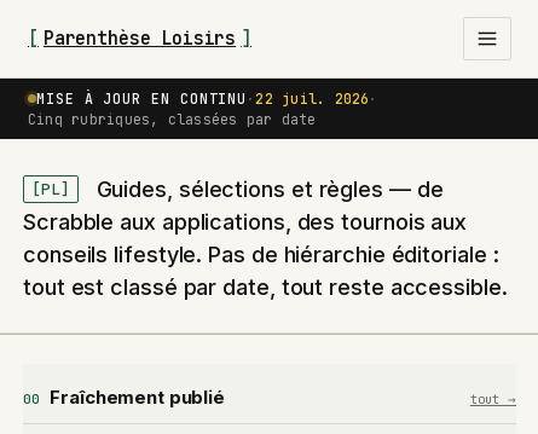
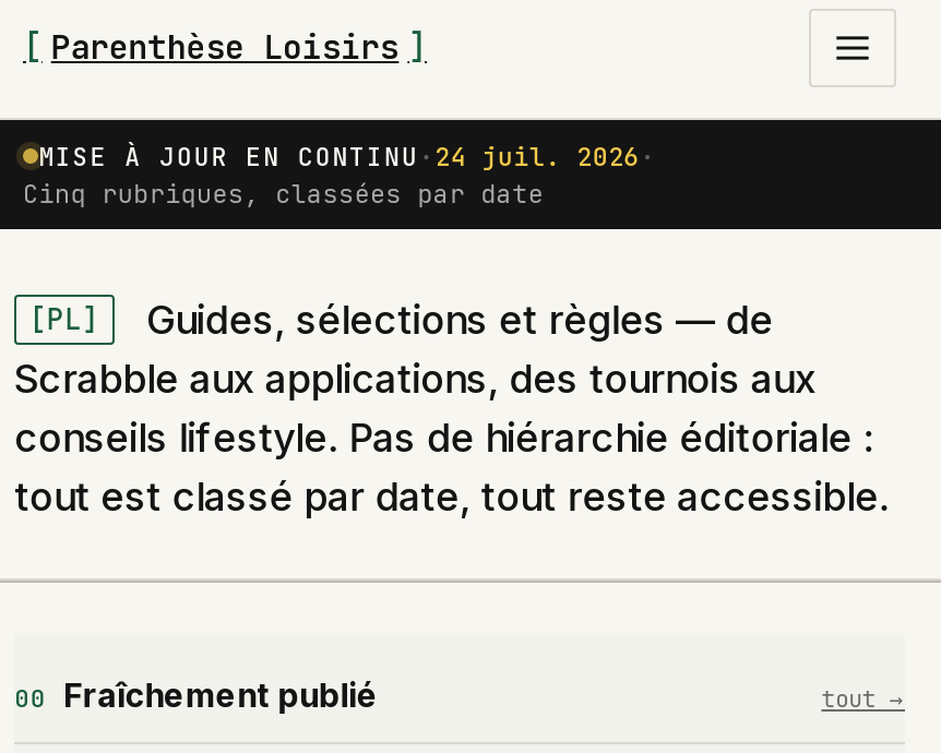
[36,89,378,108] MISE À JOUR EN CONTINU · 22 juil. 2026 · -> [38,140,655,172] MISE À JOUR EN CONTINU · 24 juil. 2026 ·

